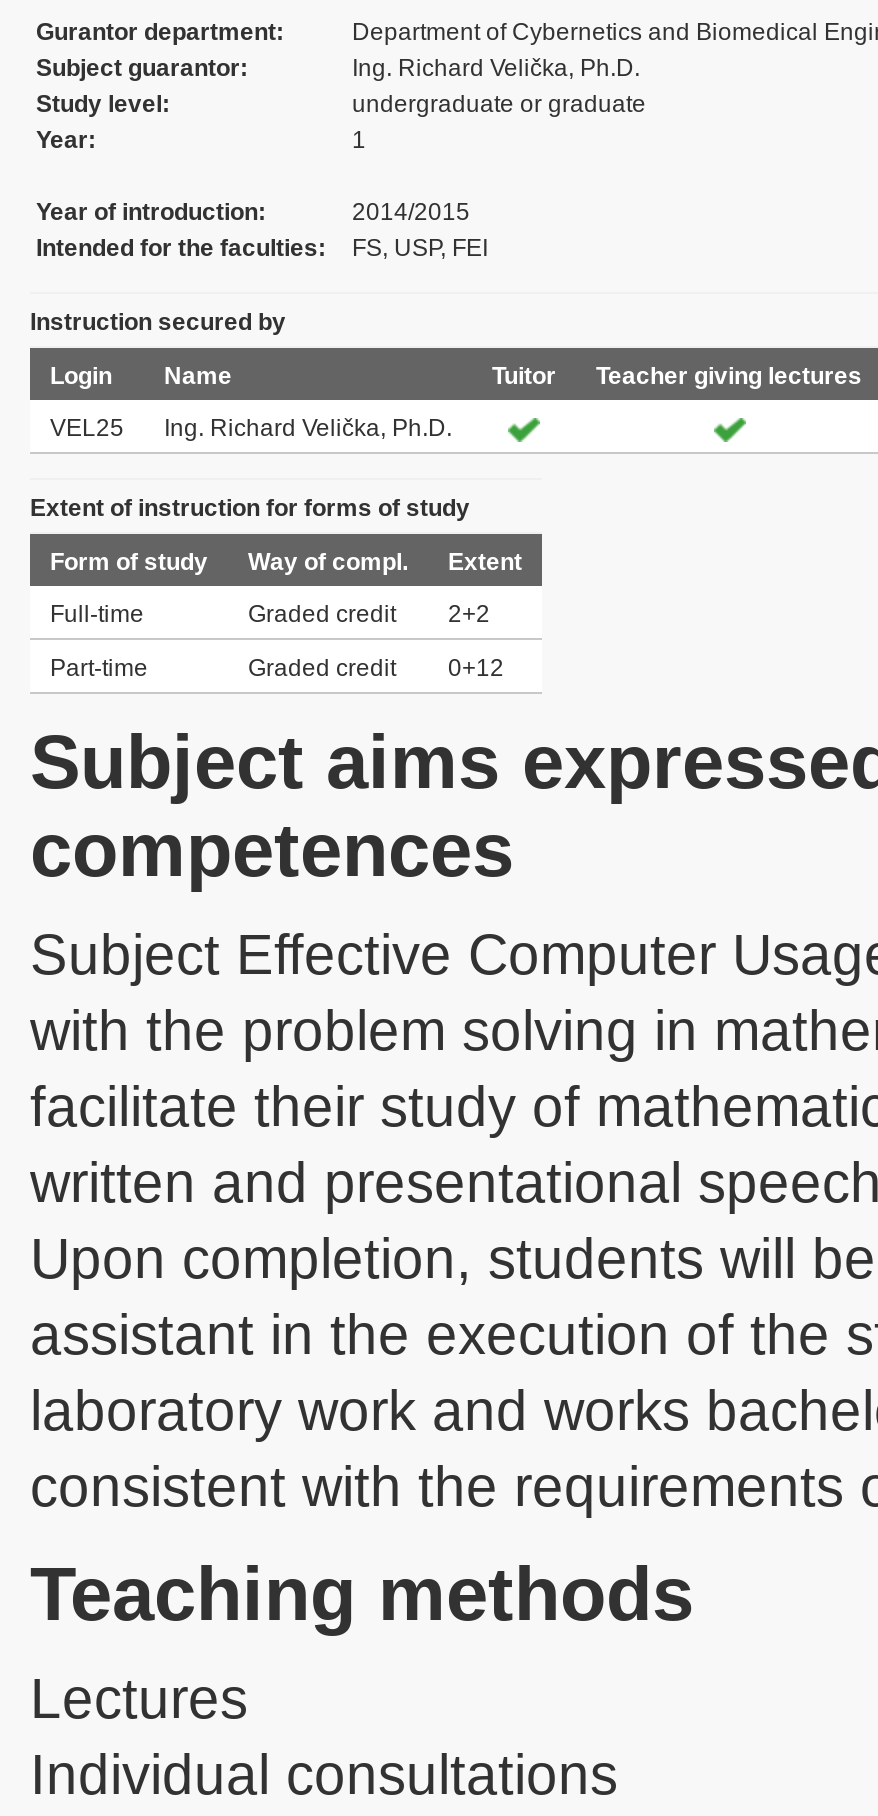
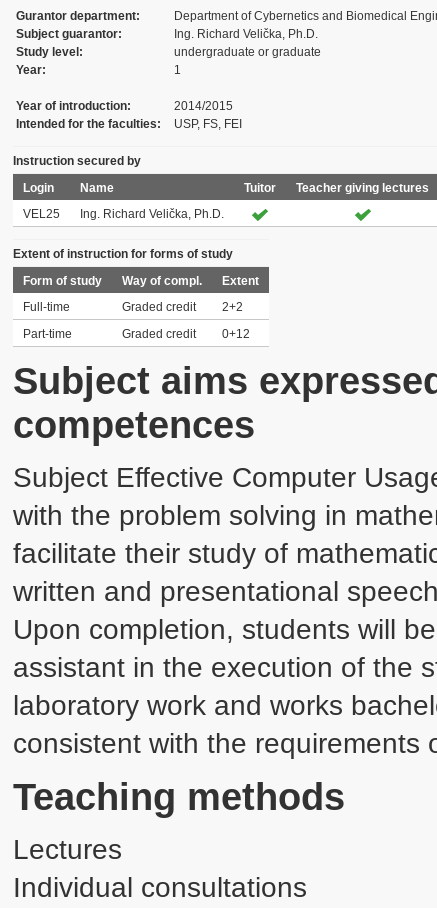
[352,234,488,262] FS, USP, FEI -> [174,117,242,131] USP, FS, FEI

